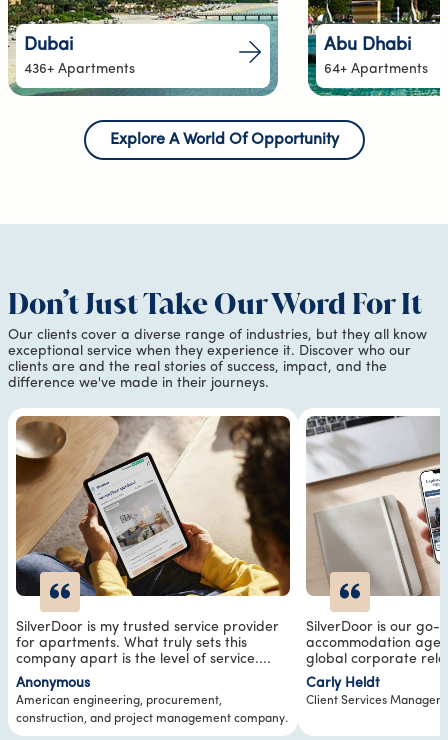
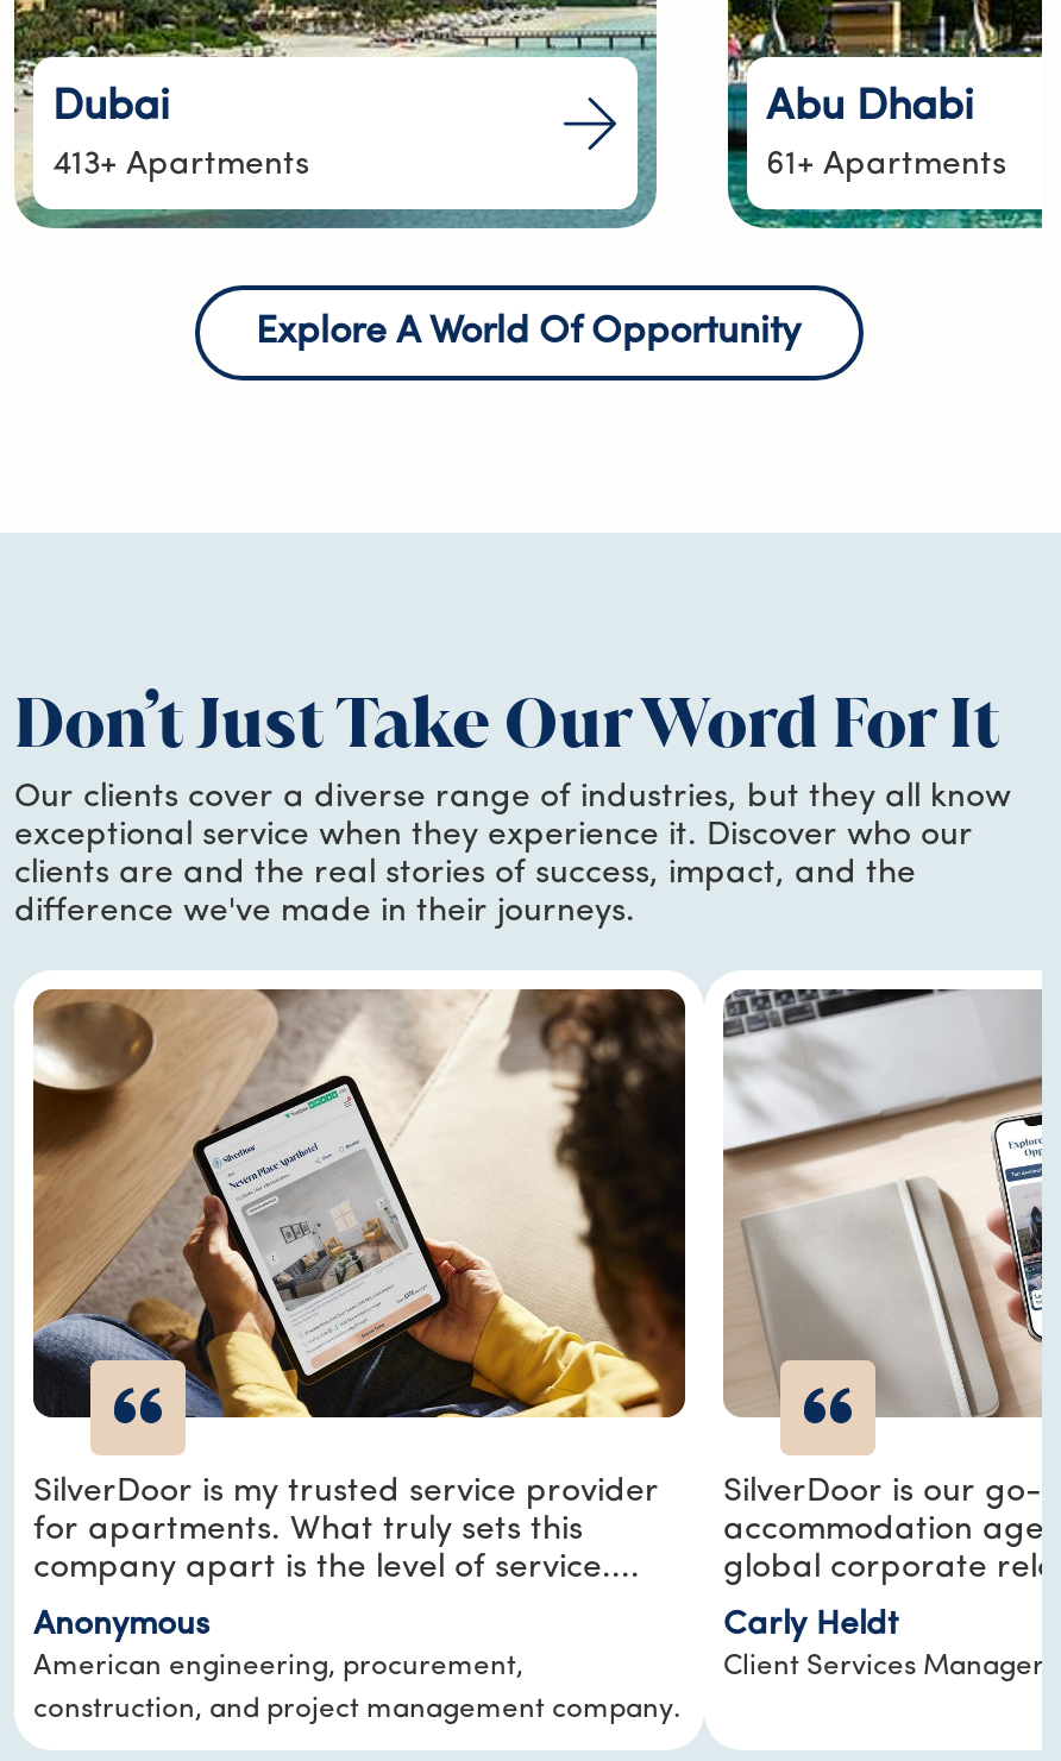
[24,62,135,77] 436+ Apartments -> [52,147,309,183] 413+ Apartments
[324,62,428,77] 64+ Apartments -> [766,147,1006,183] 61+ Apartments

